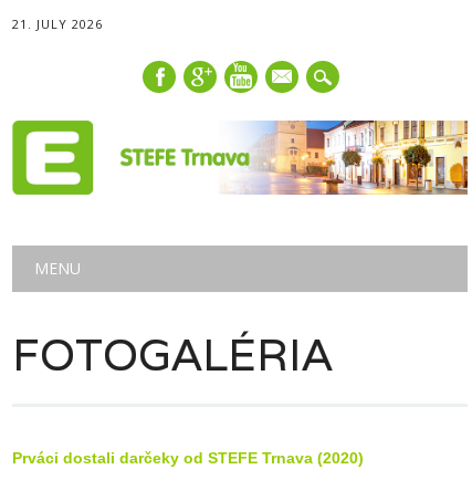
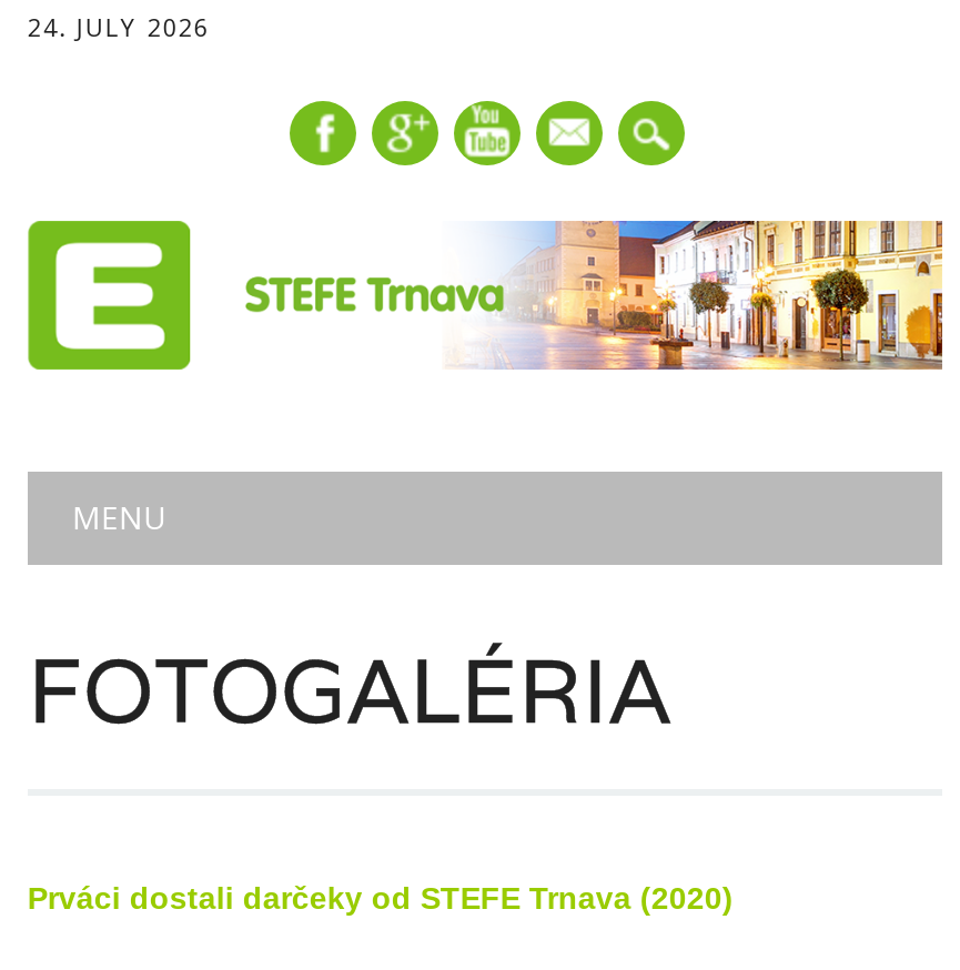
[12,15,103,32] 21. JULY 2026 -> [28,10,210,43] 24. JULY 2026

